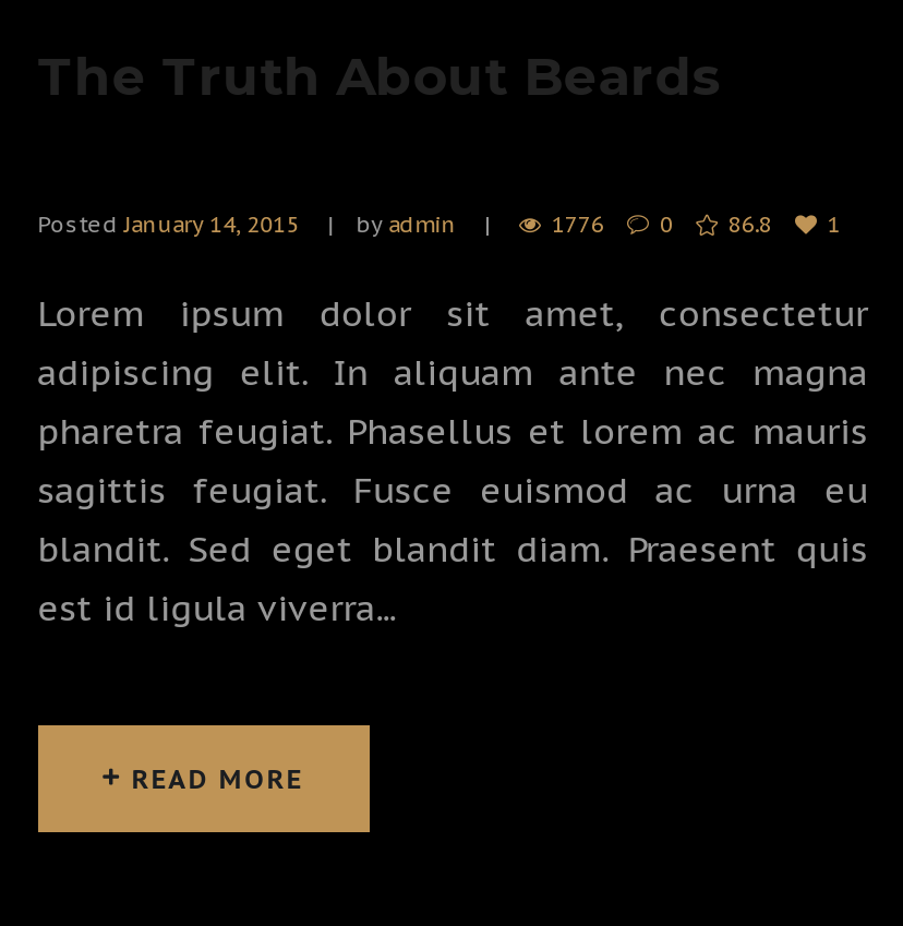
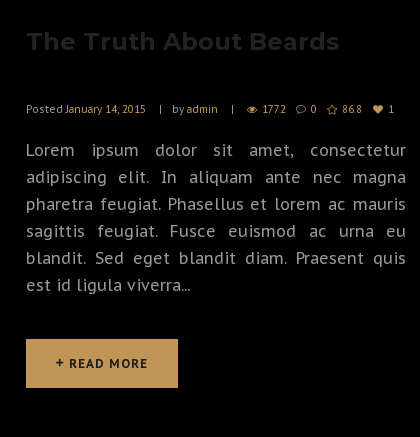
[552,210,841,238] 1776 0 86.8 1 -> [261,103,394,116] 1772 0 86.8 1

